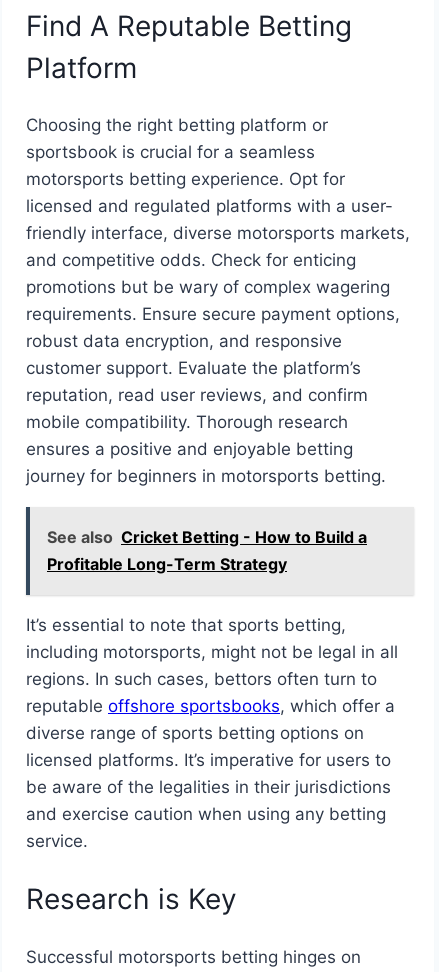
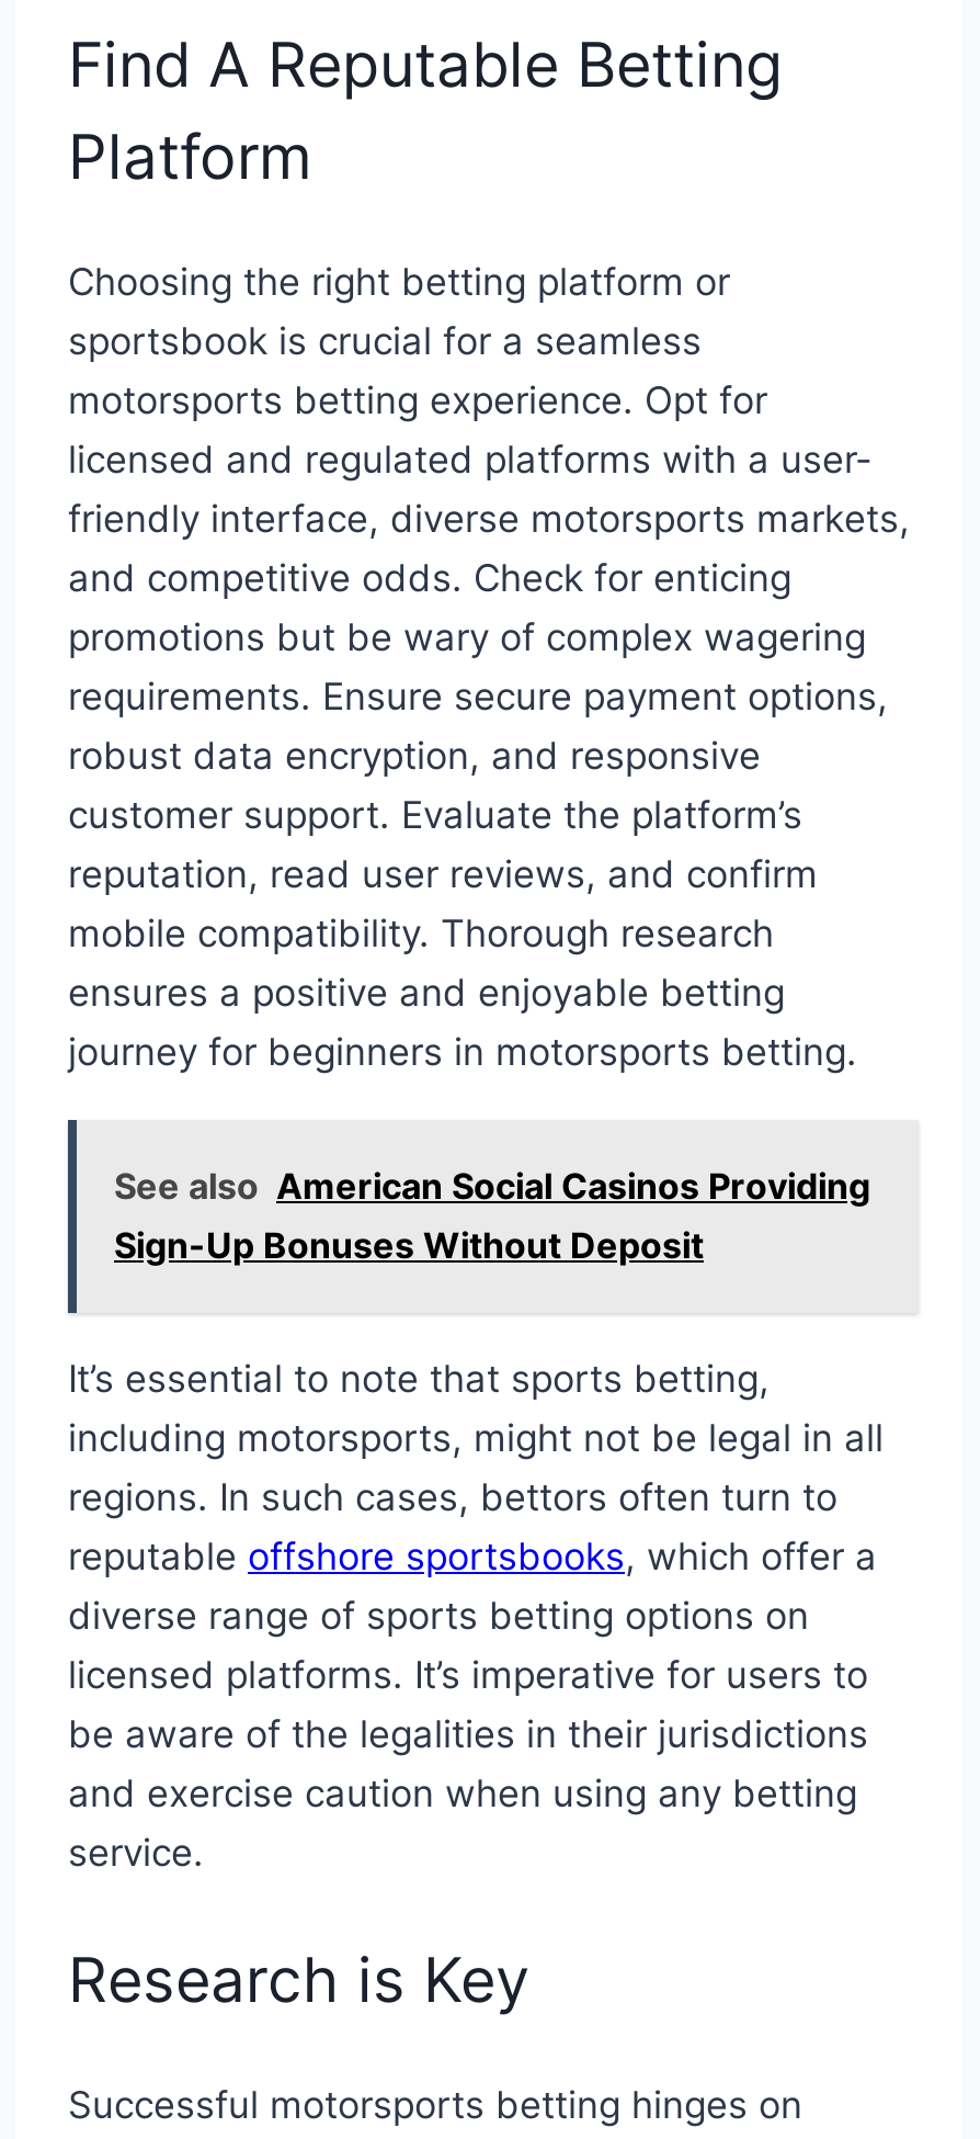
[47,527,367,574] See also Cricket Betting - How to Build a | Profitable Long-Term Strategy -> [114,1164,870,1267] See also American Social Casinos Providing | Sign-Up Bonuses Without Deposit

